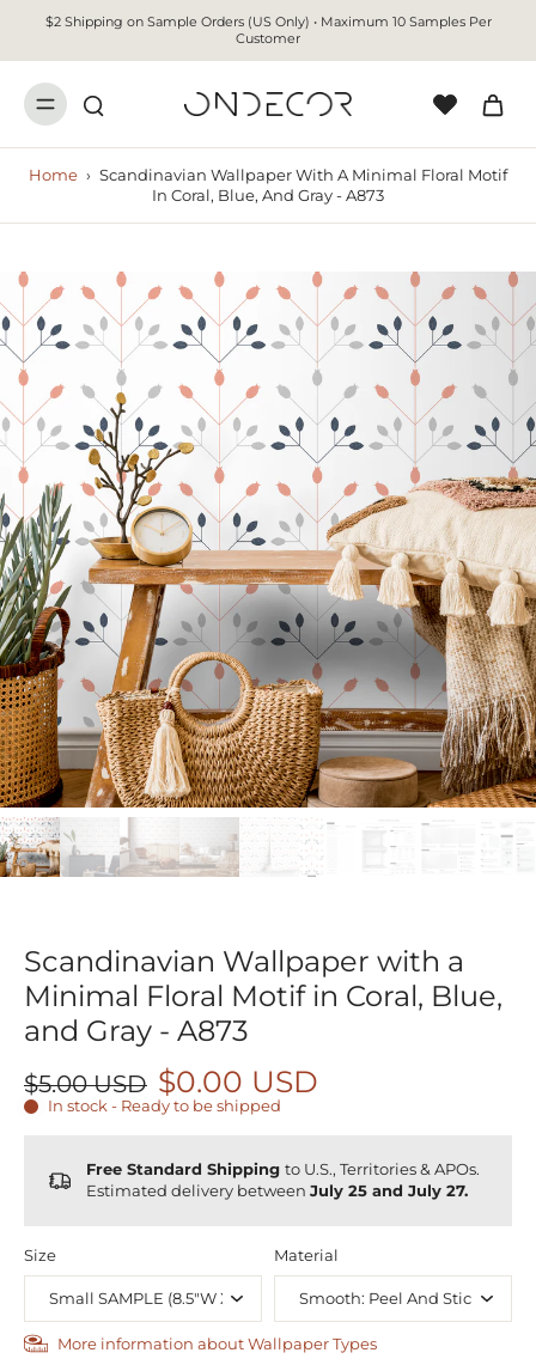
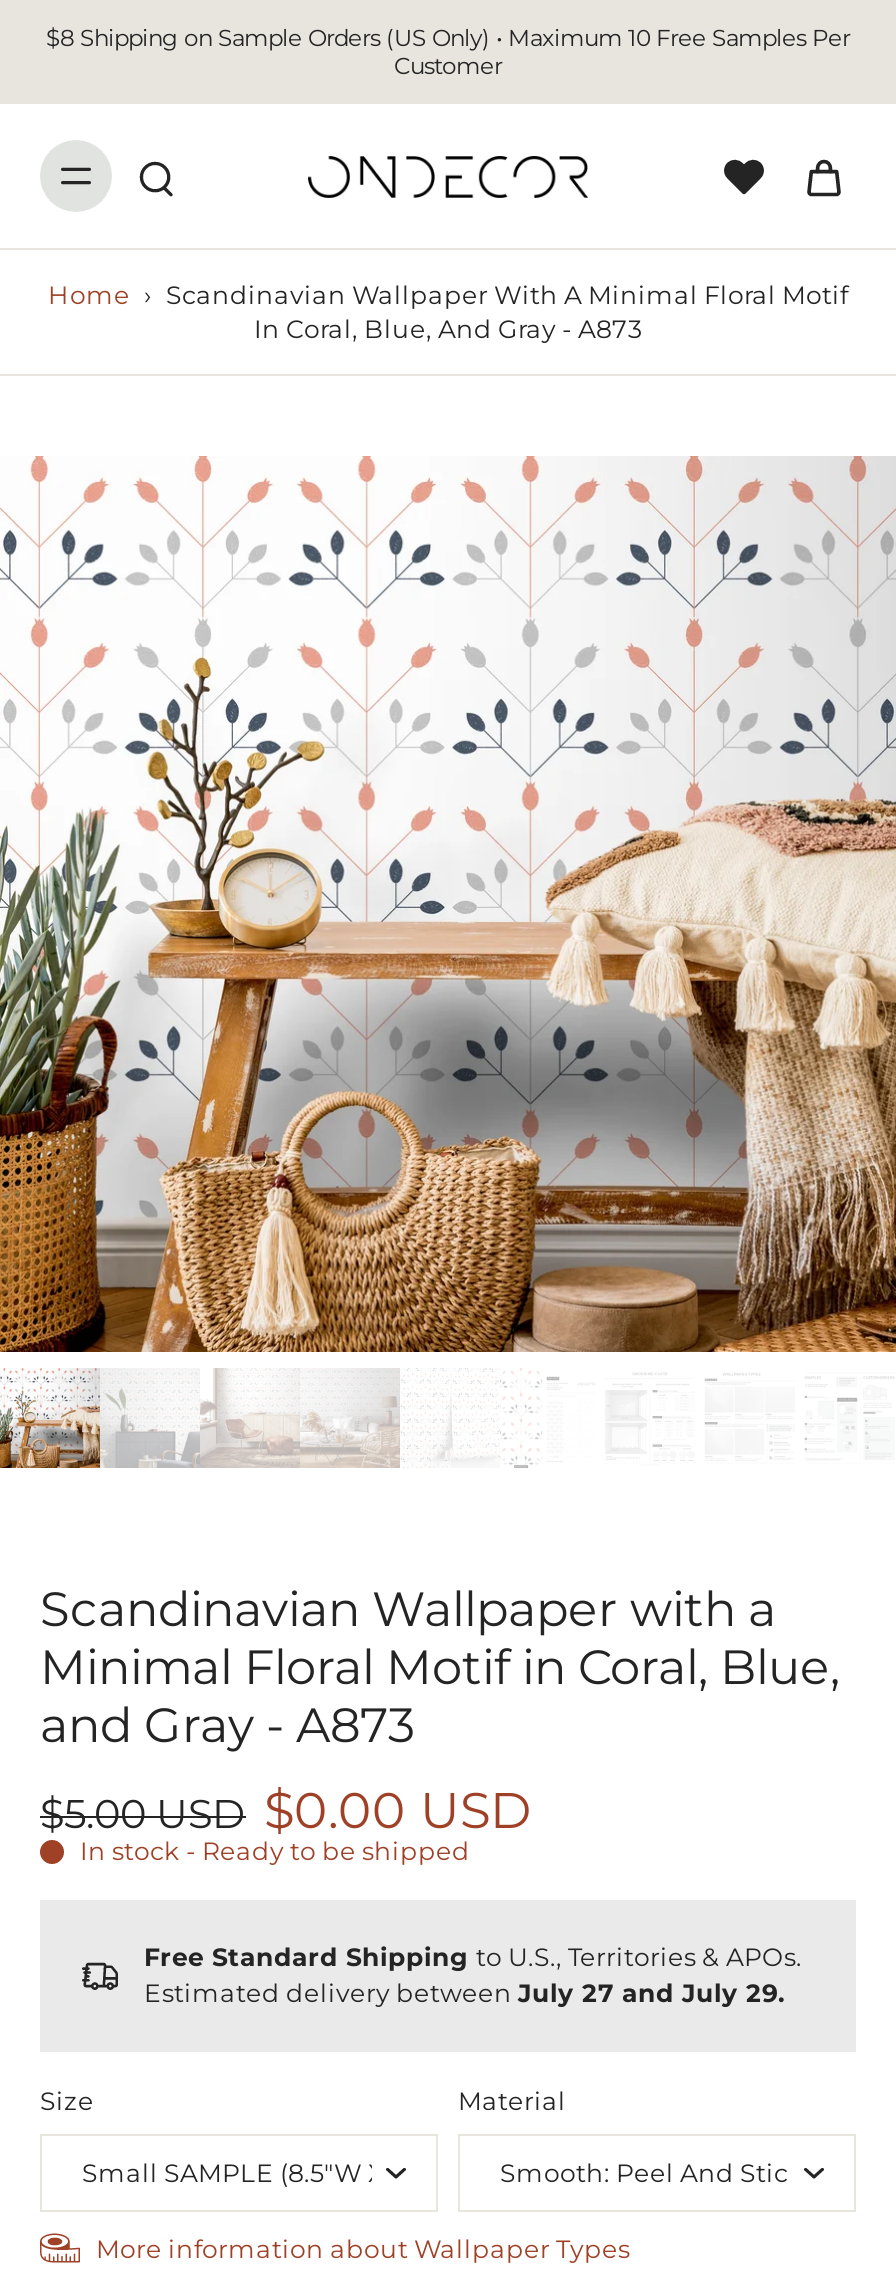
[45,13,491,30] $2 Shipping on Sample Orders (US Only) • Maximum 10 Samples Per -> [46,24,850,52] $8 Shipping on Sample Orders (US Only) • Maximum 10 Free Samples Per
[86,1182,468,1200] Estimated delivery between July 25 and July 27. -> [144,1978,784,2008] Estimated delivery between July 27 and July 29.

